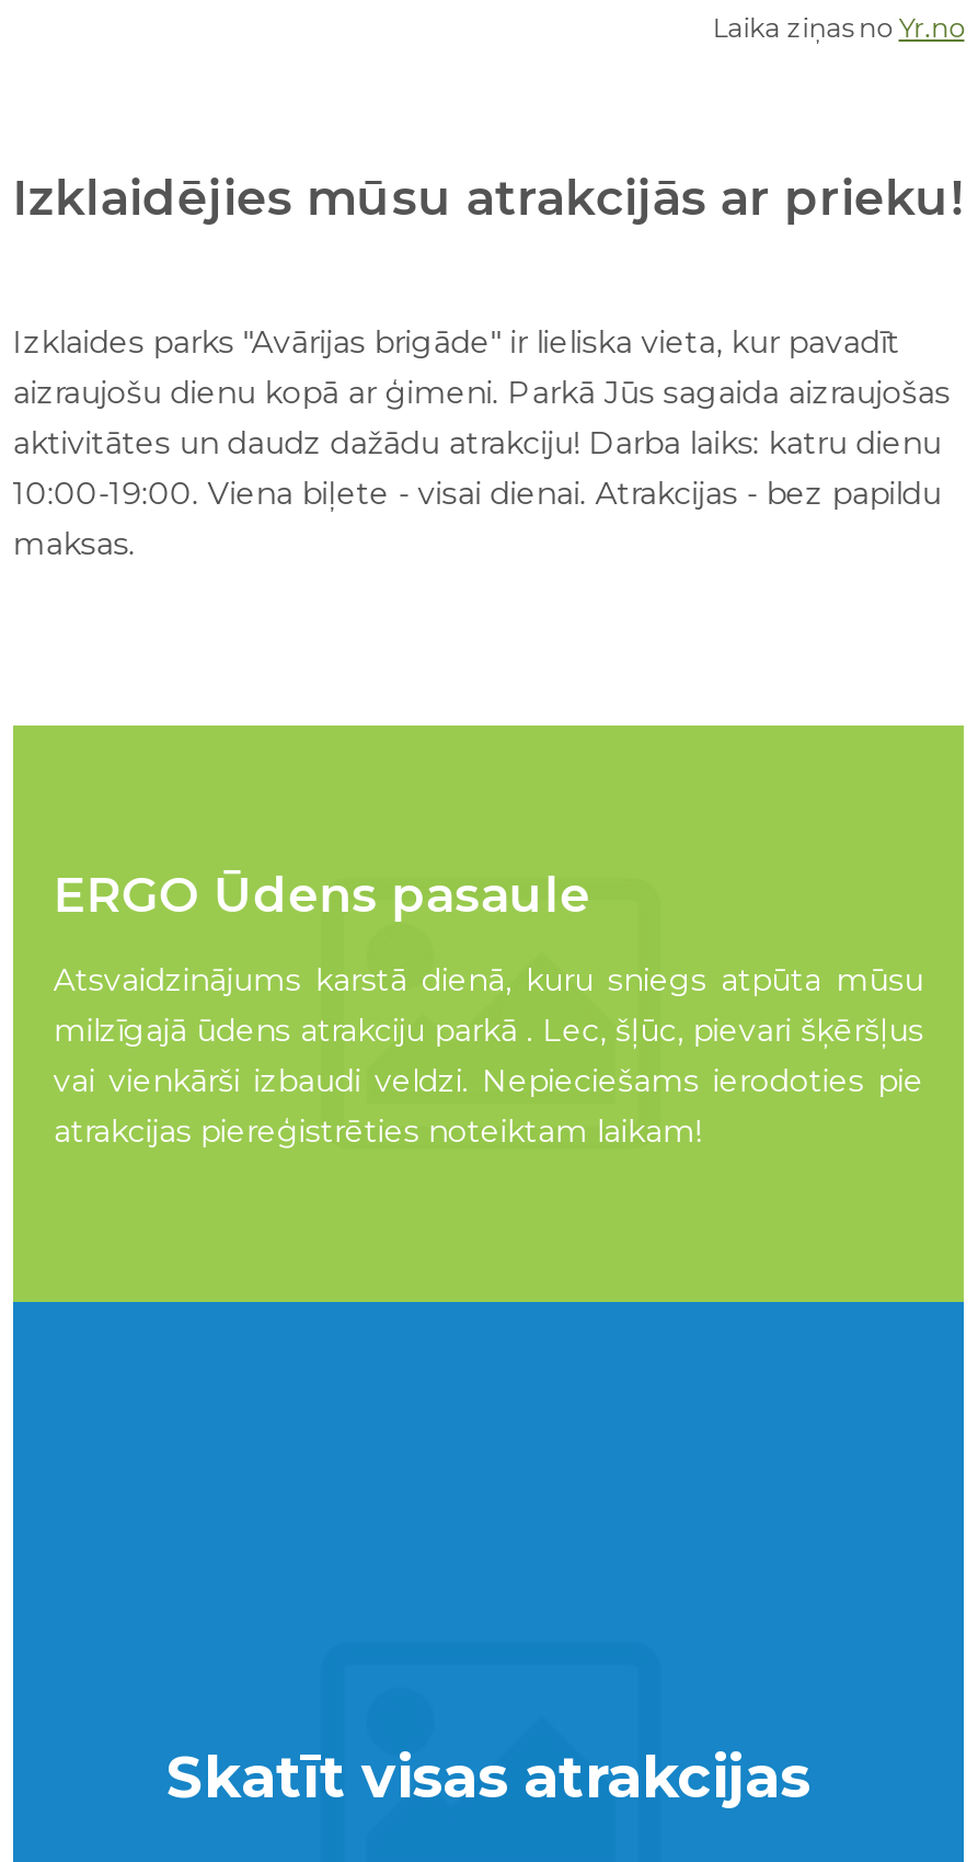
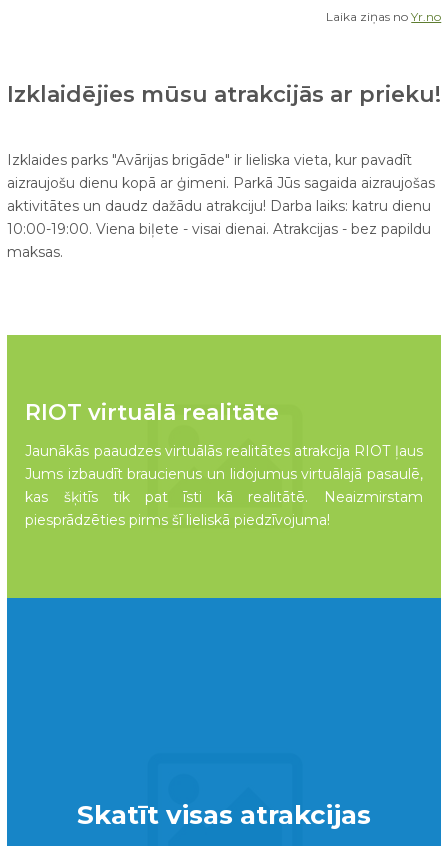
[53,867,590,926] ERGO Ūdens pasaule -> [25,399,279,426] RIOT virtuālā realitāte
[53,961,923,1152] Atsvaidzinājums karstā dienā, kuru sniegs atpūta mūsu | milzīgajā ūdens atrakciju parkā . Lec, šļūc, pievari šķēršļus | vai vienkārši izbaudi veldzi. Nepieciešams ierodoties pie | atrakcijas piereģistrēties noteiktam laikam! -> [25,442,423,529] Jaunākās paaudzes virtuālās realitātes atrakcija RIOT ļaus | Jums izbaudīt braucienus un lidojumus virtuālajā pasaulē, | kas šķitīs tik pat īsti kā realitātē. Neaizmirstam | piesprādzēties pirms šī lieliskā piedzīvojuma!

